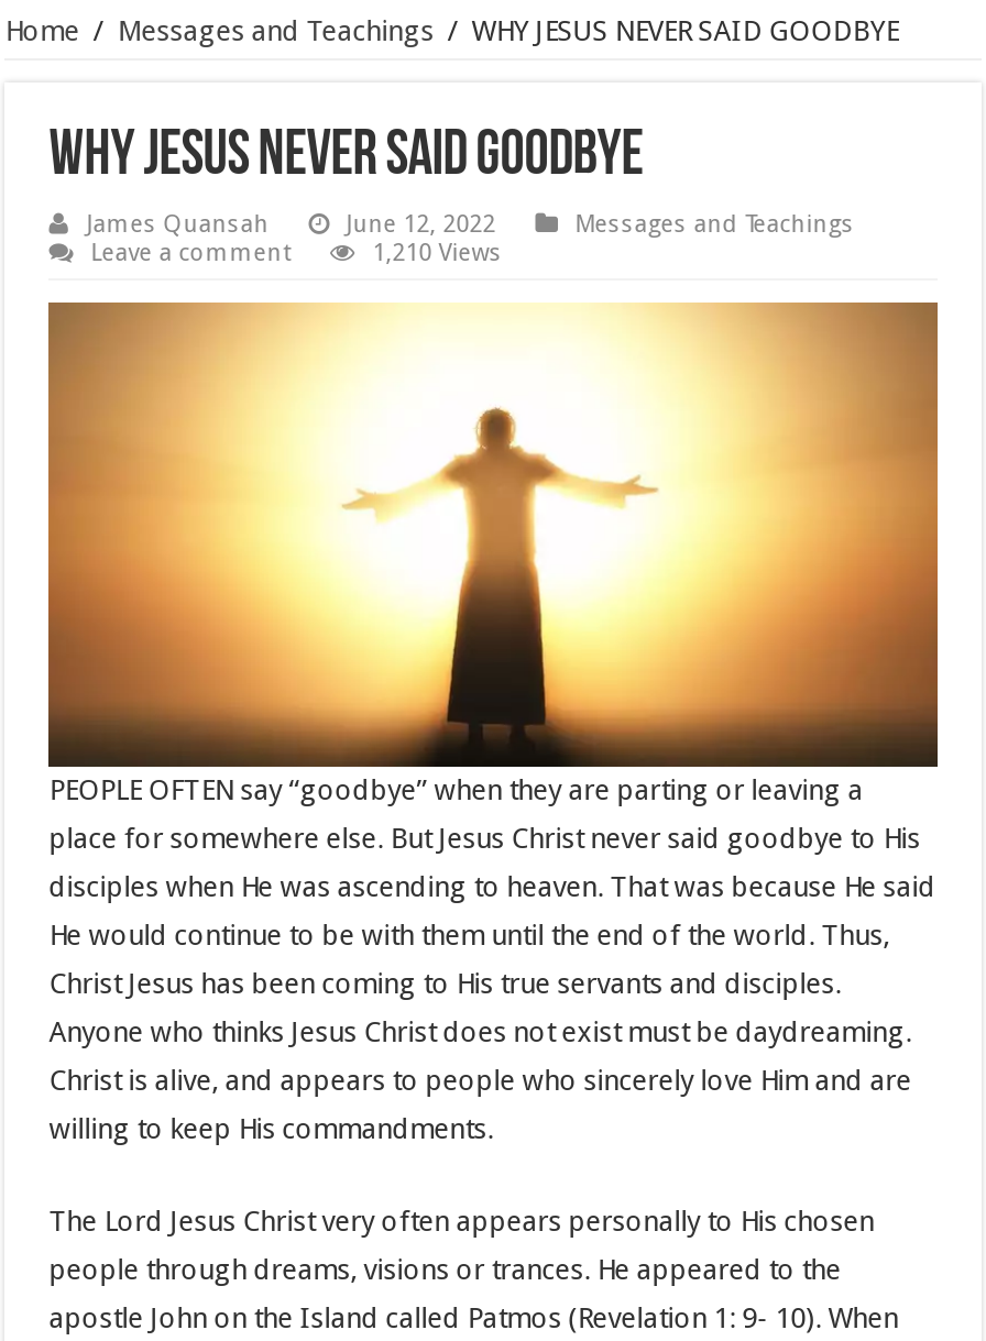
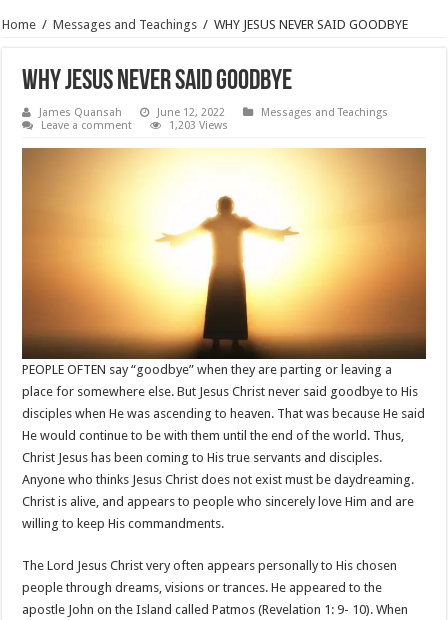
[372,239,502,267] 1,210 Views -> [169,119,228,132] 1,203 Views

